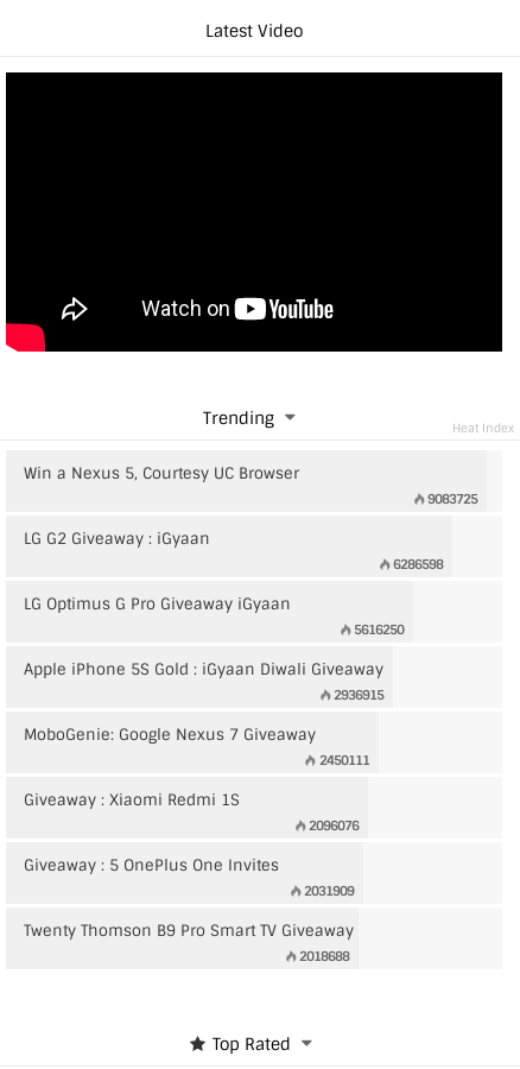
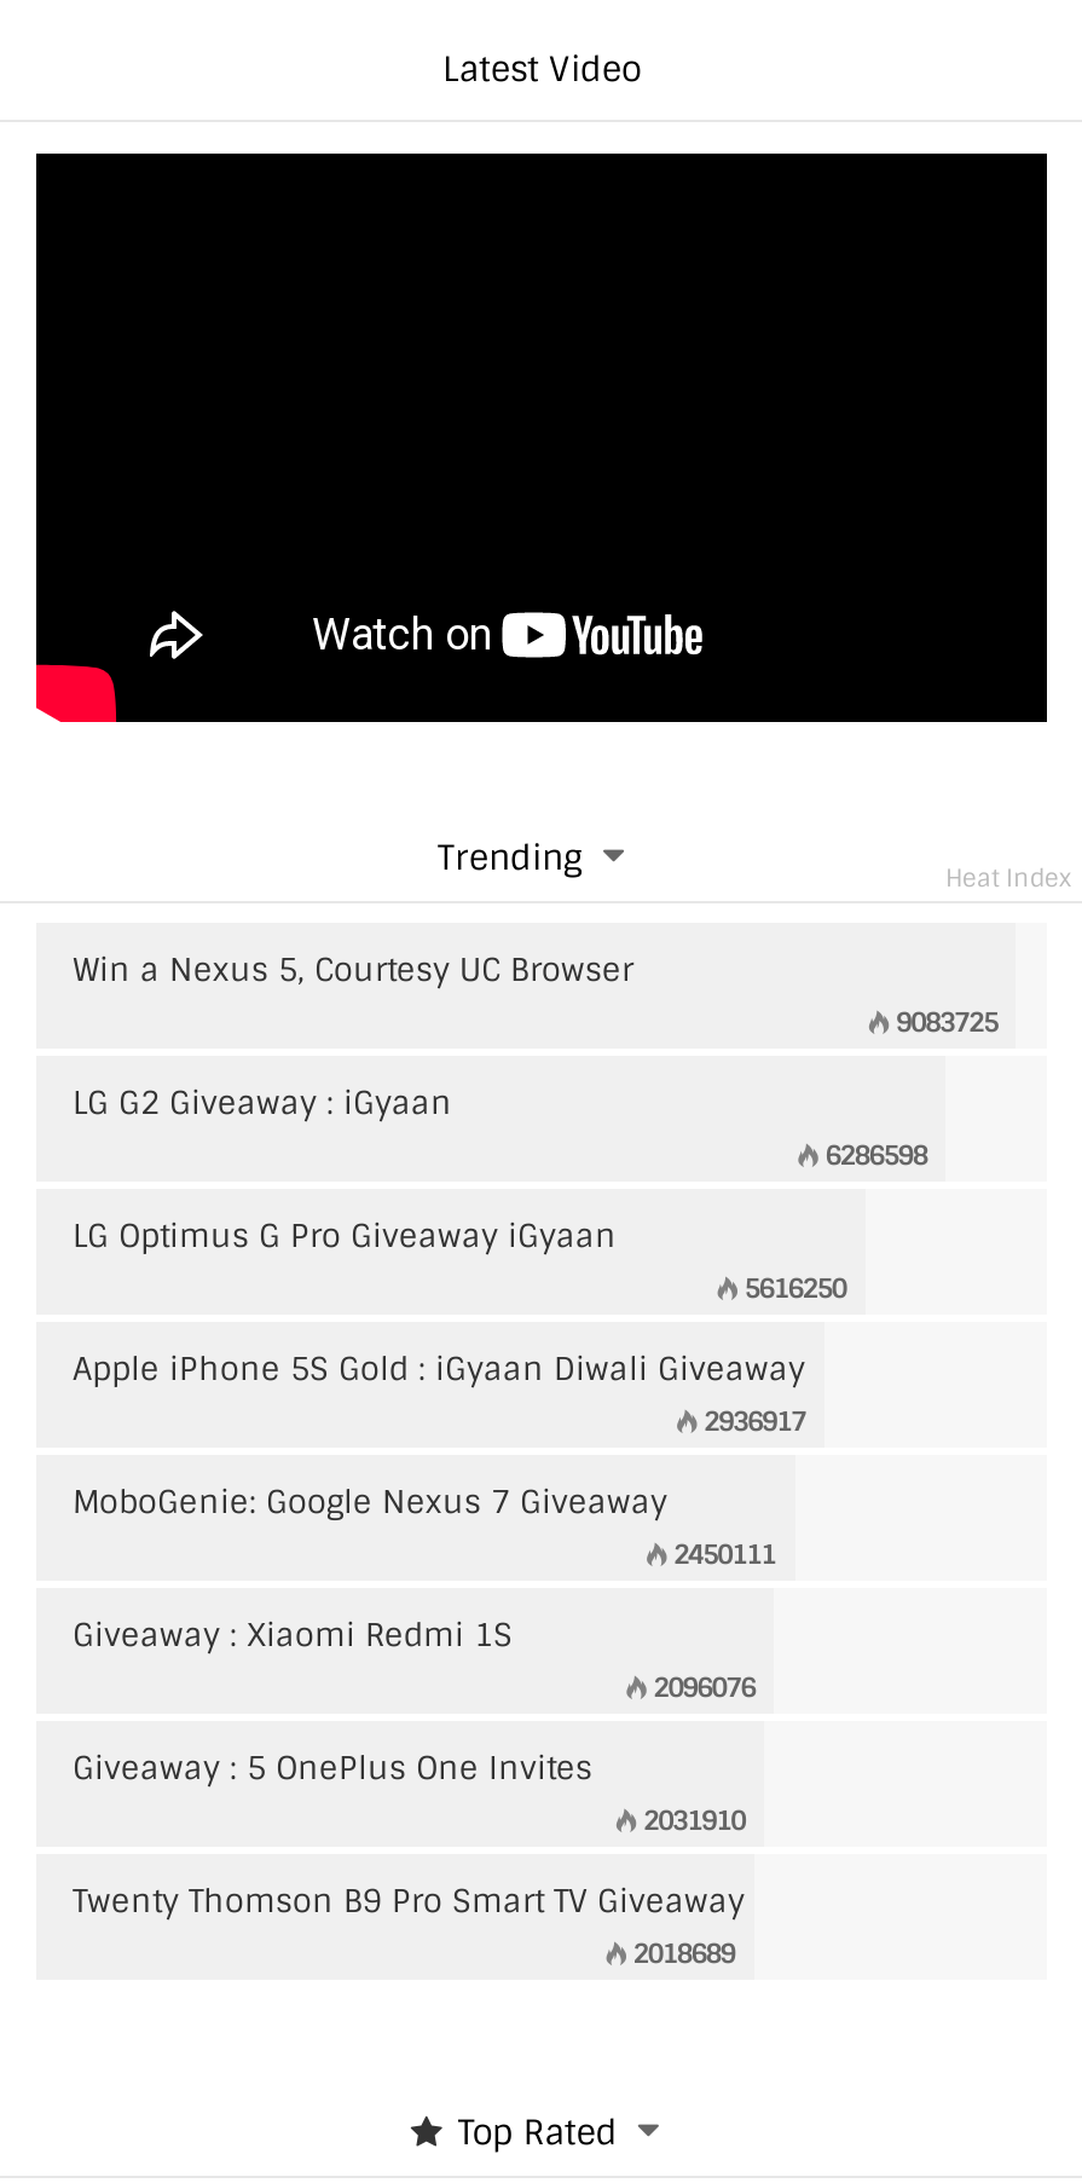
[334,687,383,703] 2936915 -> [704,1404,805,1438] 2936917
[304,883,354,899] 2031909 -> [643,1803,745,1837] 2031910
[299,948,349,965] 2018688 -> [633,1937,735,1970] 2018689

